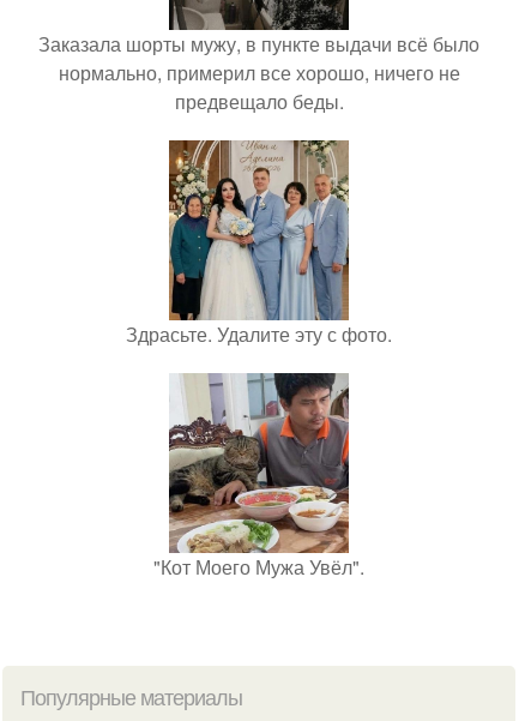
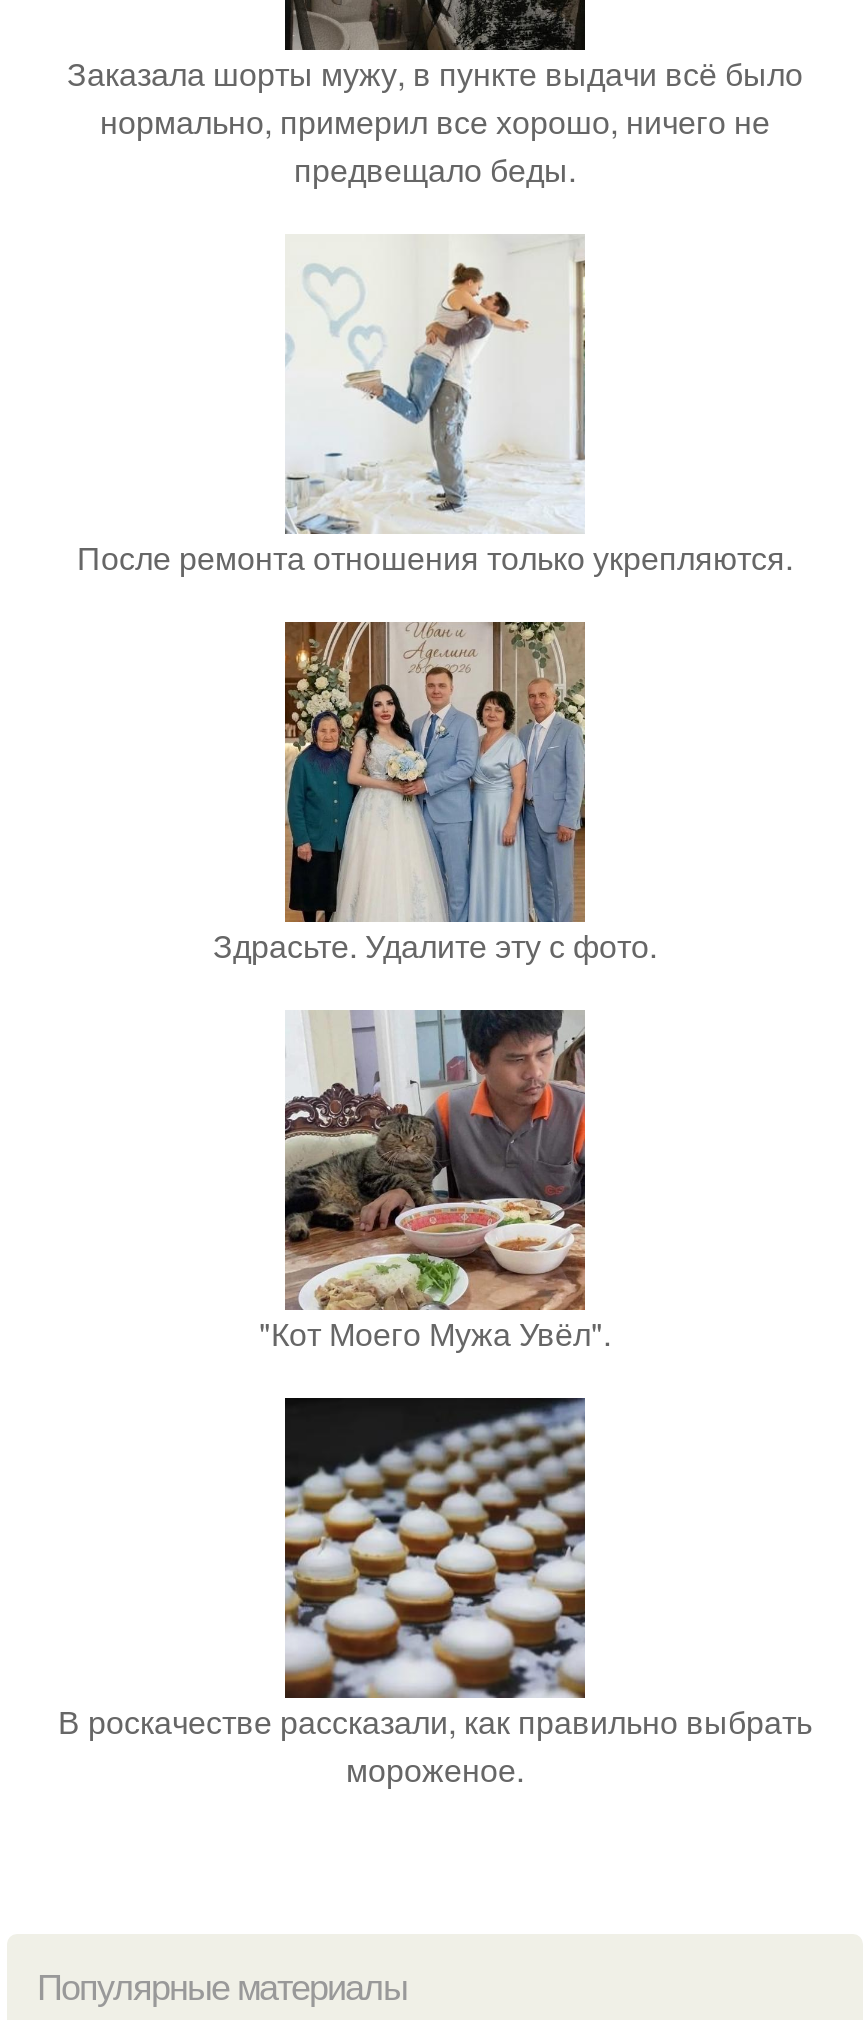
none -> [77,234,793,580] [image] | После ремонта отношения только укрепляются.
none -> [58,1396,812,1792] [image] | В роскачестве рассказали, как правильно выбрать | мороженое.

